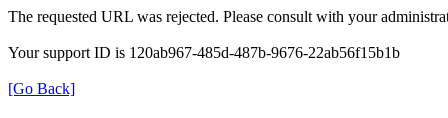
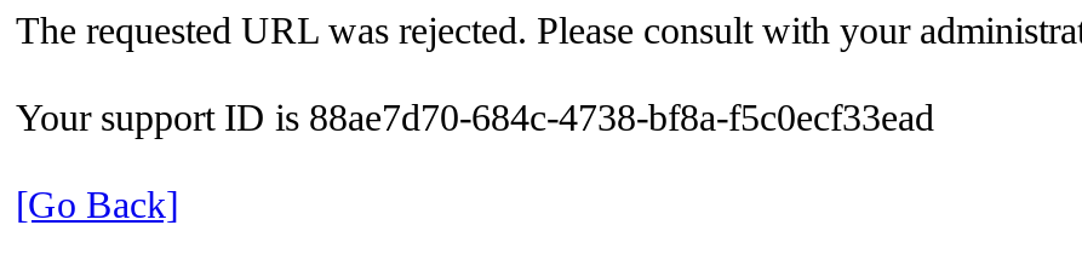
[8,44,400,61] Your support ID is 120ab967-485d-487b-9676-22ab56f15b1b -> [16,97,934,138] Your support ID is 88ae7d70-684c-4738-bf8a-f5c0ecf33ead

